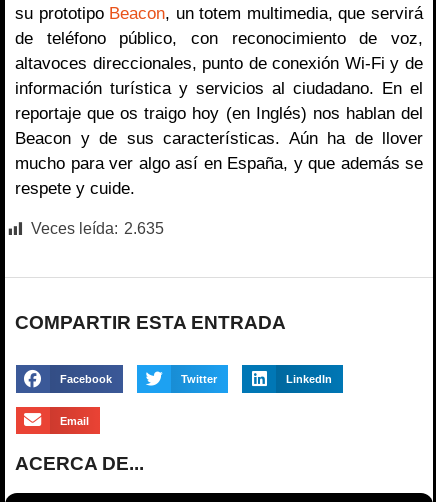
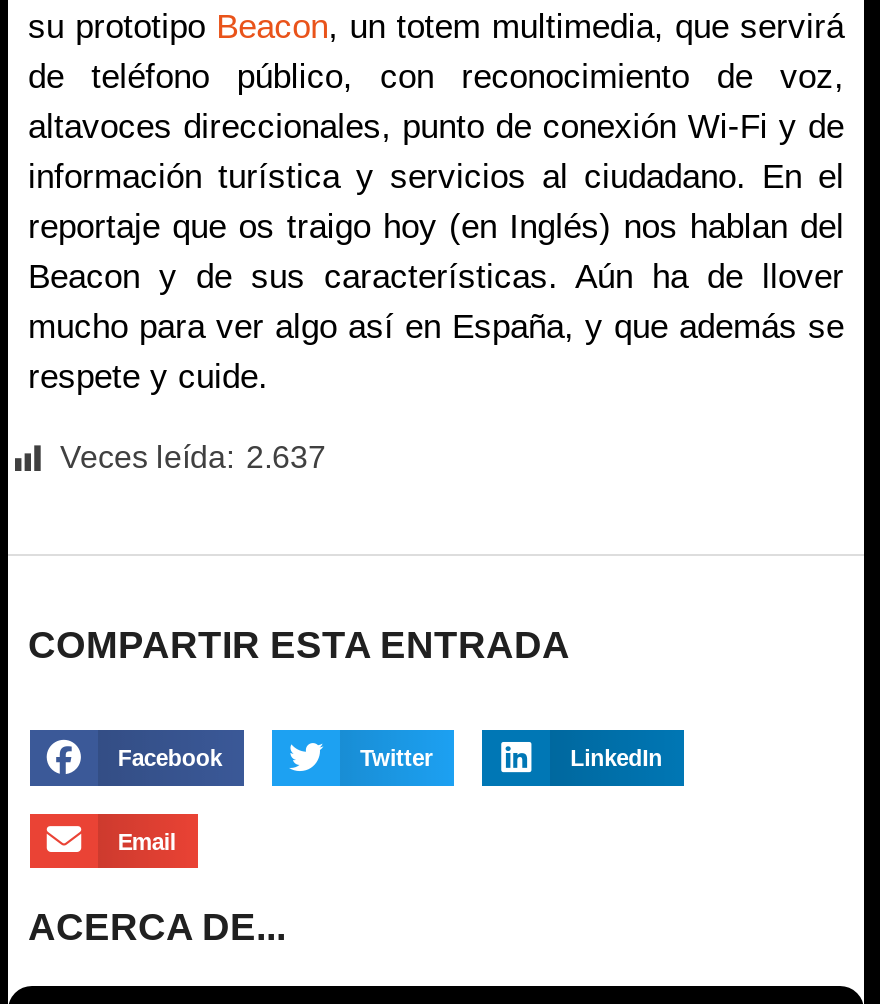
[31,220,164,237] Veces leída: 2.635 -> [60,439,326,473] Veces leída: 2.637

